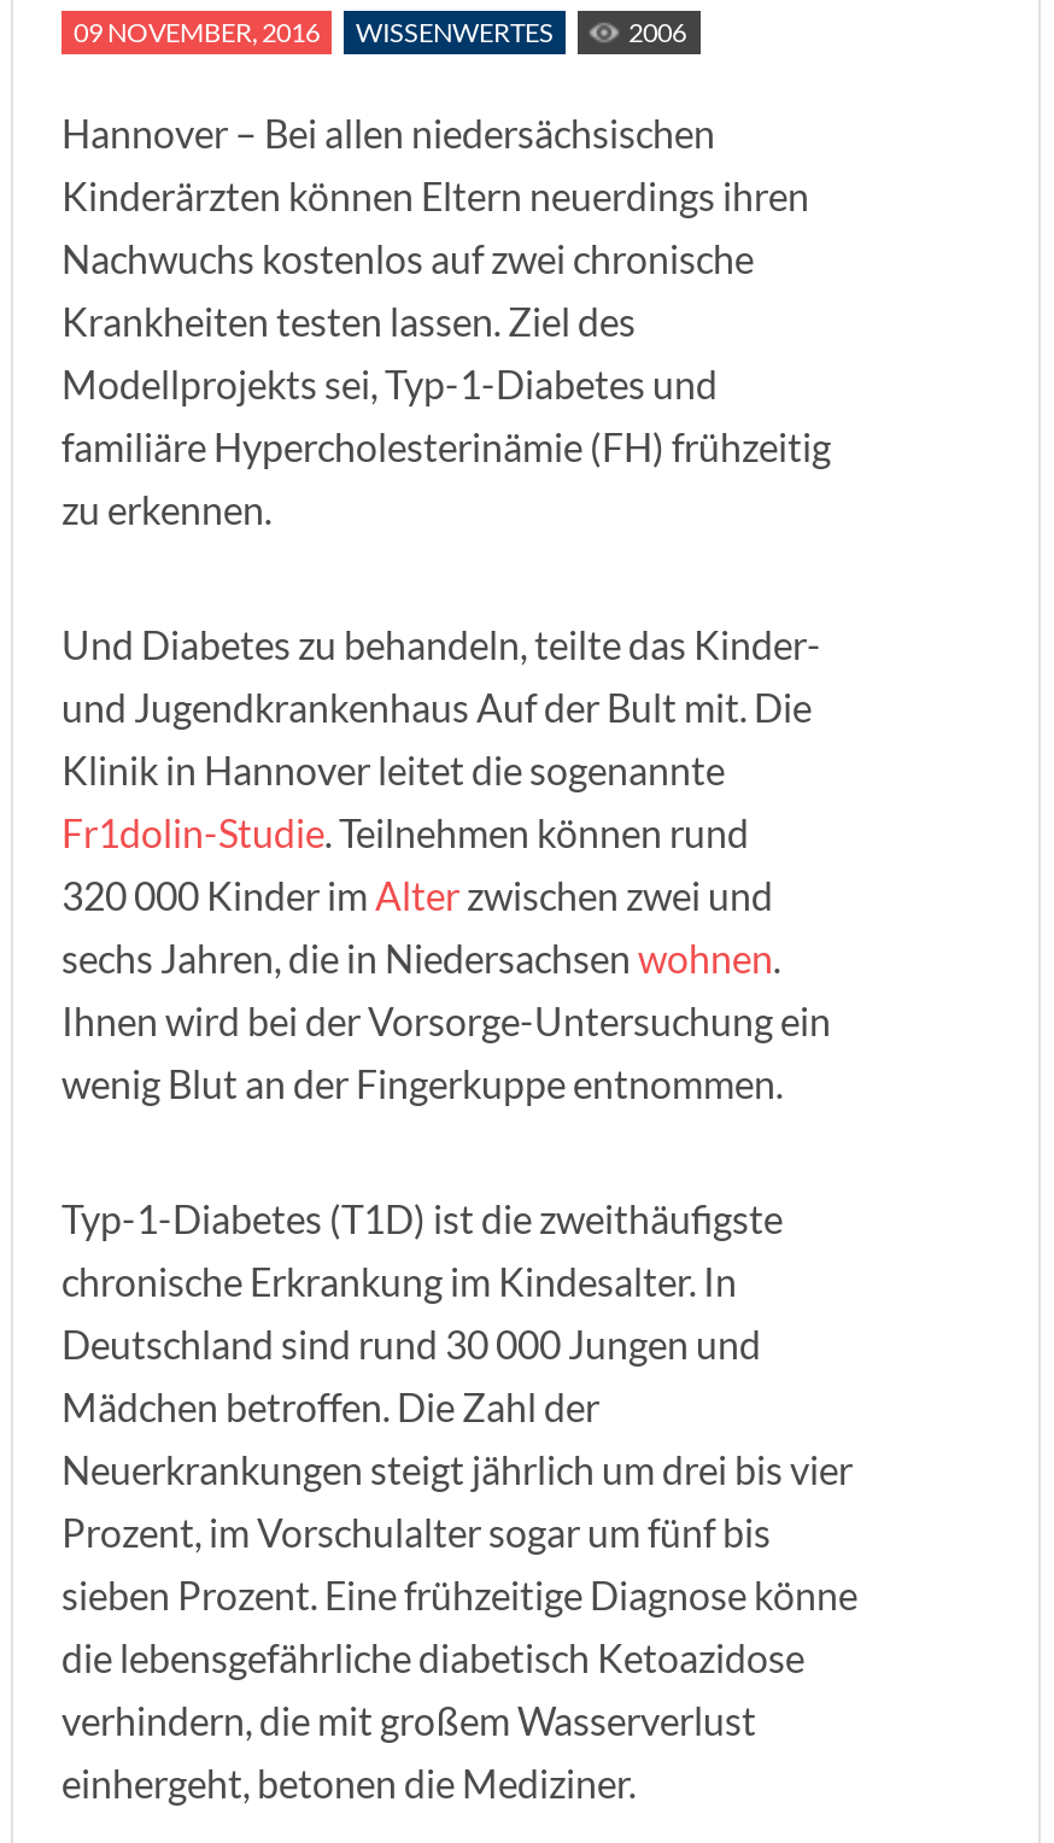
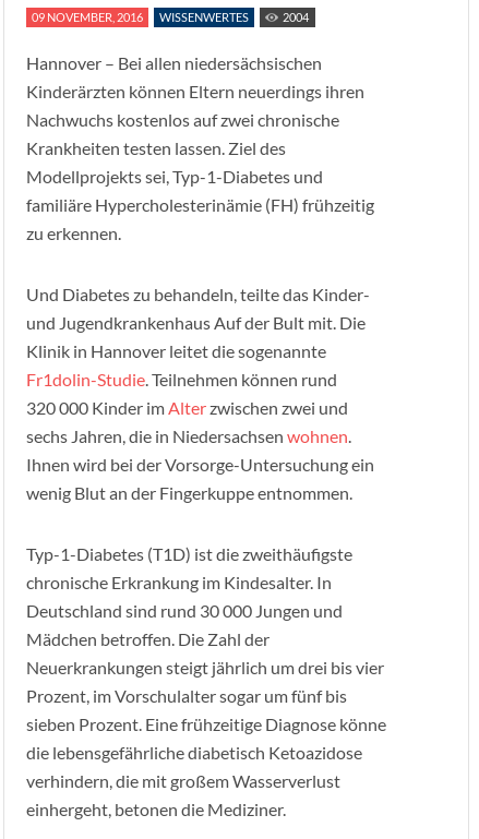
[628,16,686,47] 2006 -> [283,10,309,24] 2004

